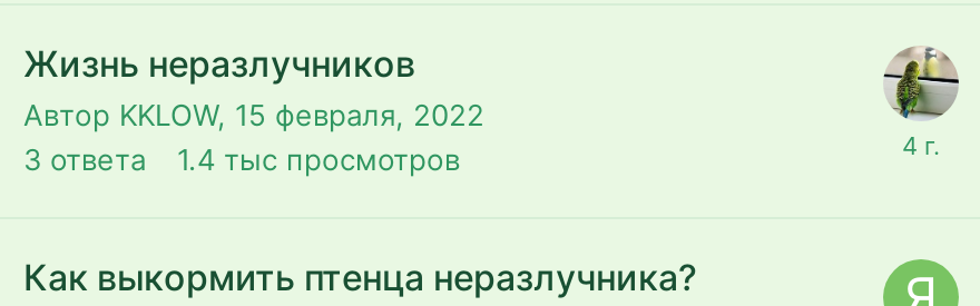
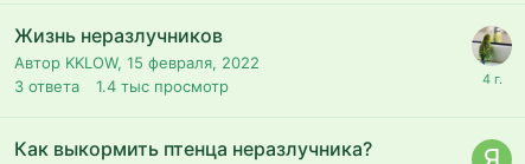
[177,142,460,178] 1.4 тыс просмотров -> [96,77,229,96] 1.4 тыс просмотр

